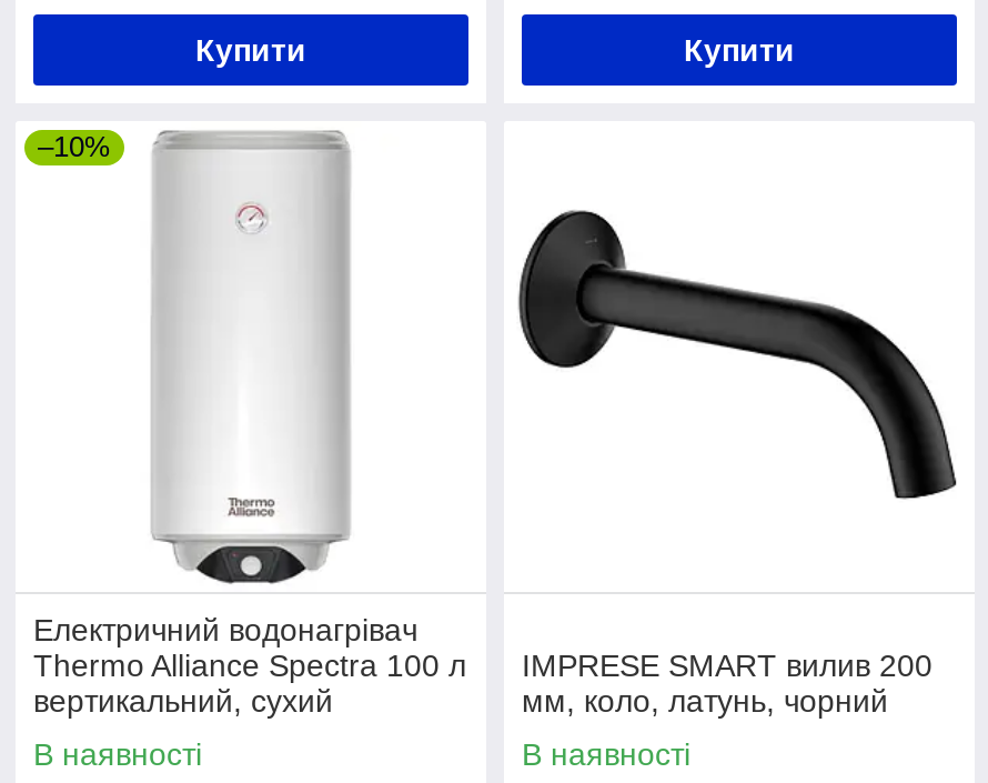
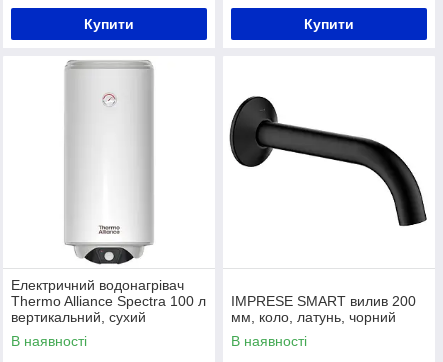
[38,130,111,163] –10% -> none

